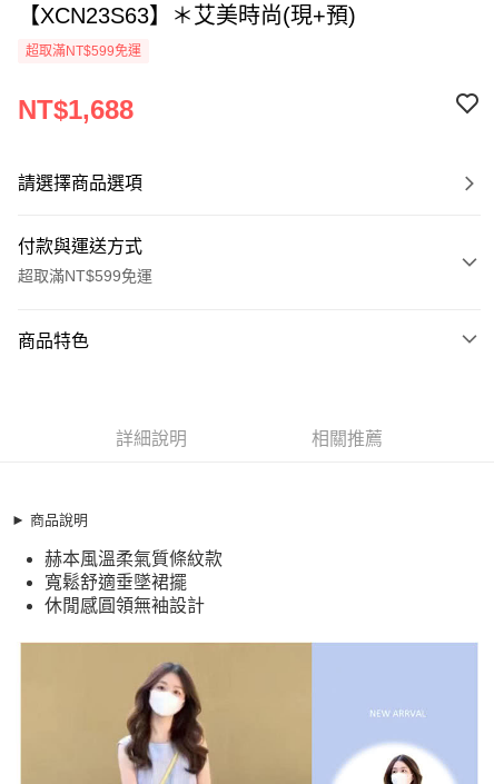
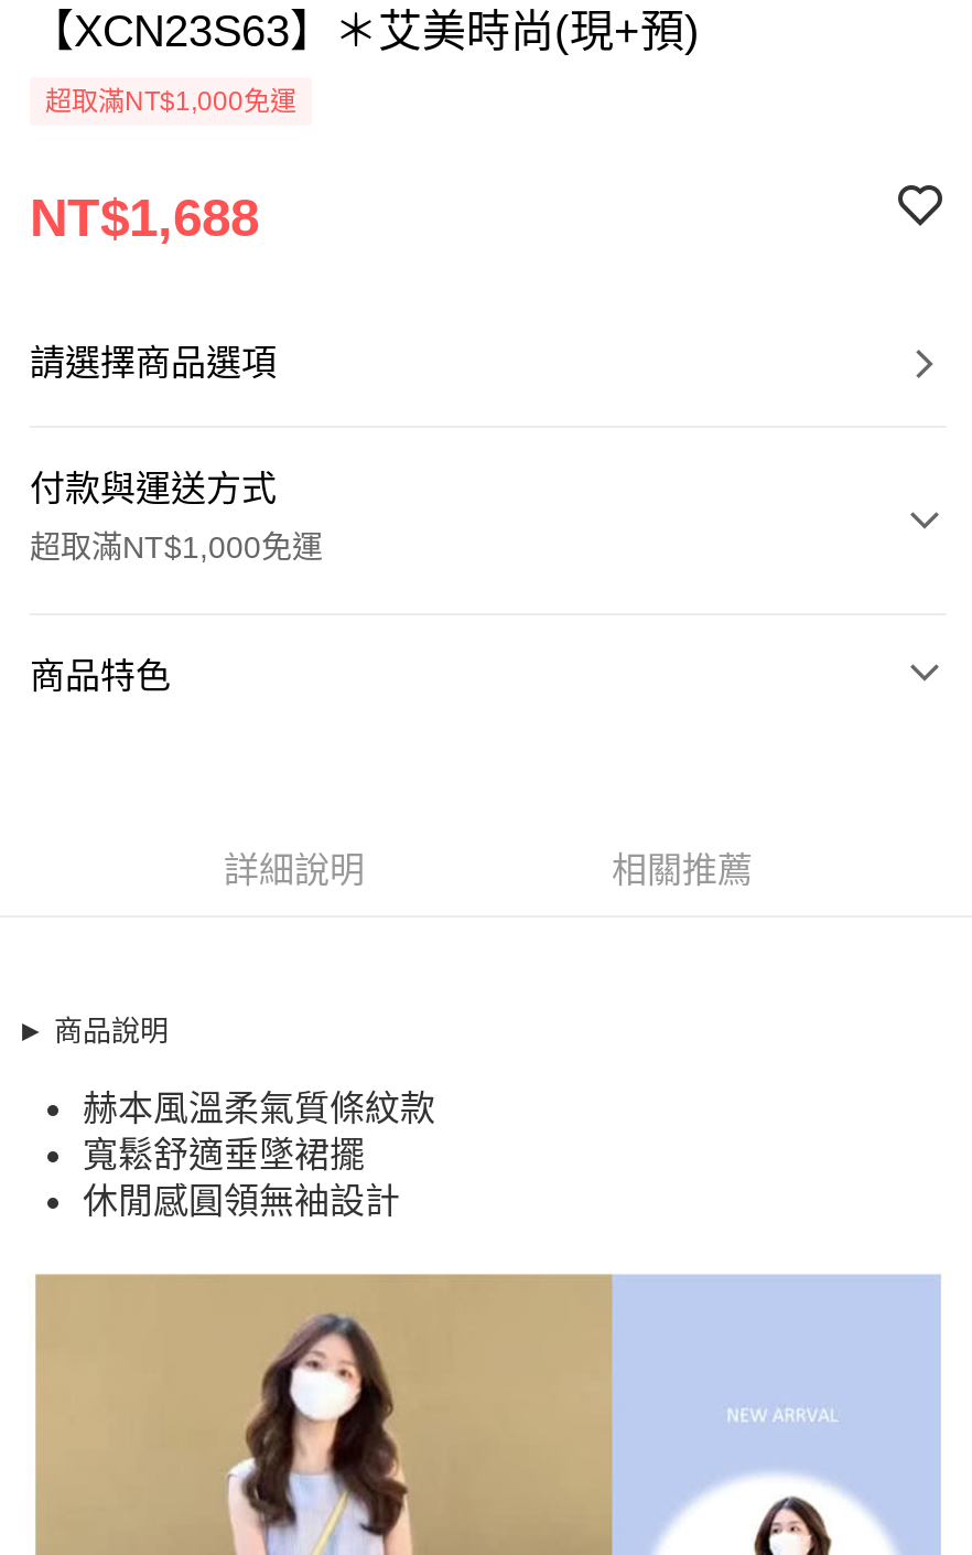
[26,43,141,59] 超取滿NT$599免運 -> [45,86,296,117] 超取滿NT$1,000免運
[18,267,152,285] 超取滿NT$599免運 -> [30,529,323,565] 超取滿NT$1,000免運

